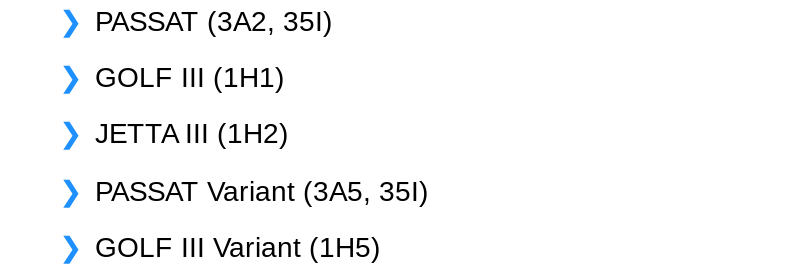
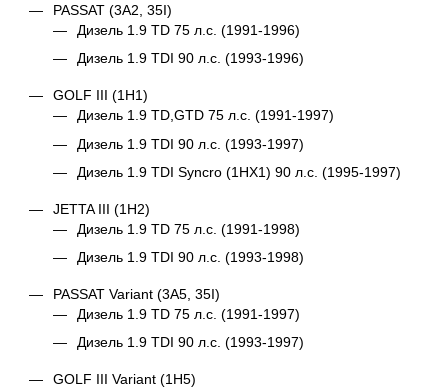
none -> [77,22,304,66] Дизель 1.9 TD 75 л.с. (1991-1996) | Дизель 1.9 TDI 90 л.с. (1993-1996)
none -> [77,107,401,180] Дизель 1.9 TD,GTD 75 л.с. (1991-1997) | Дизель 1.9 TDI 90 л.с. (1993-1997) | Дизель 1.9 TDI Syncro (1HX1) 90 л.с. (1995-1997)
none -> [77,221,304,265] Дизель 1.9 TD 75 л.с. (1991-1998) | Дизель 1.9 TDI 90 л.с. (1993-1998)
none -> [77,306,304,350] Дизель 1.9 TD 75 л.с. (1991-1997) | Дизель 1.9 TDI 90 л.с. (1993-1997)

